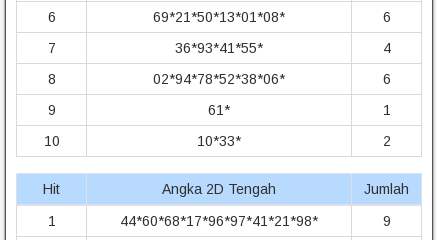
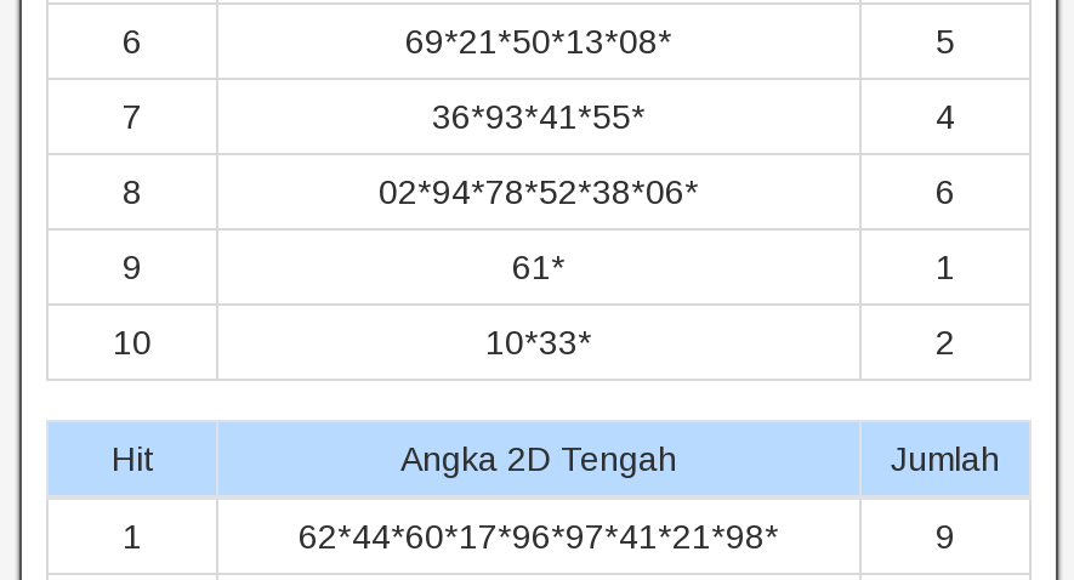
[153,9,285,25] 69*21*50*13*01*08* -> [405,22,672,61] 69*21*50*13*08*
[382,9,390,25] 6 -> [936,22,955,61] 5
[120,213,318,229] 44*60*68*17*96*97*41*21*98* -> [299,517,779,556] 62*44*60*17*96*97*41*21*98*

